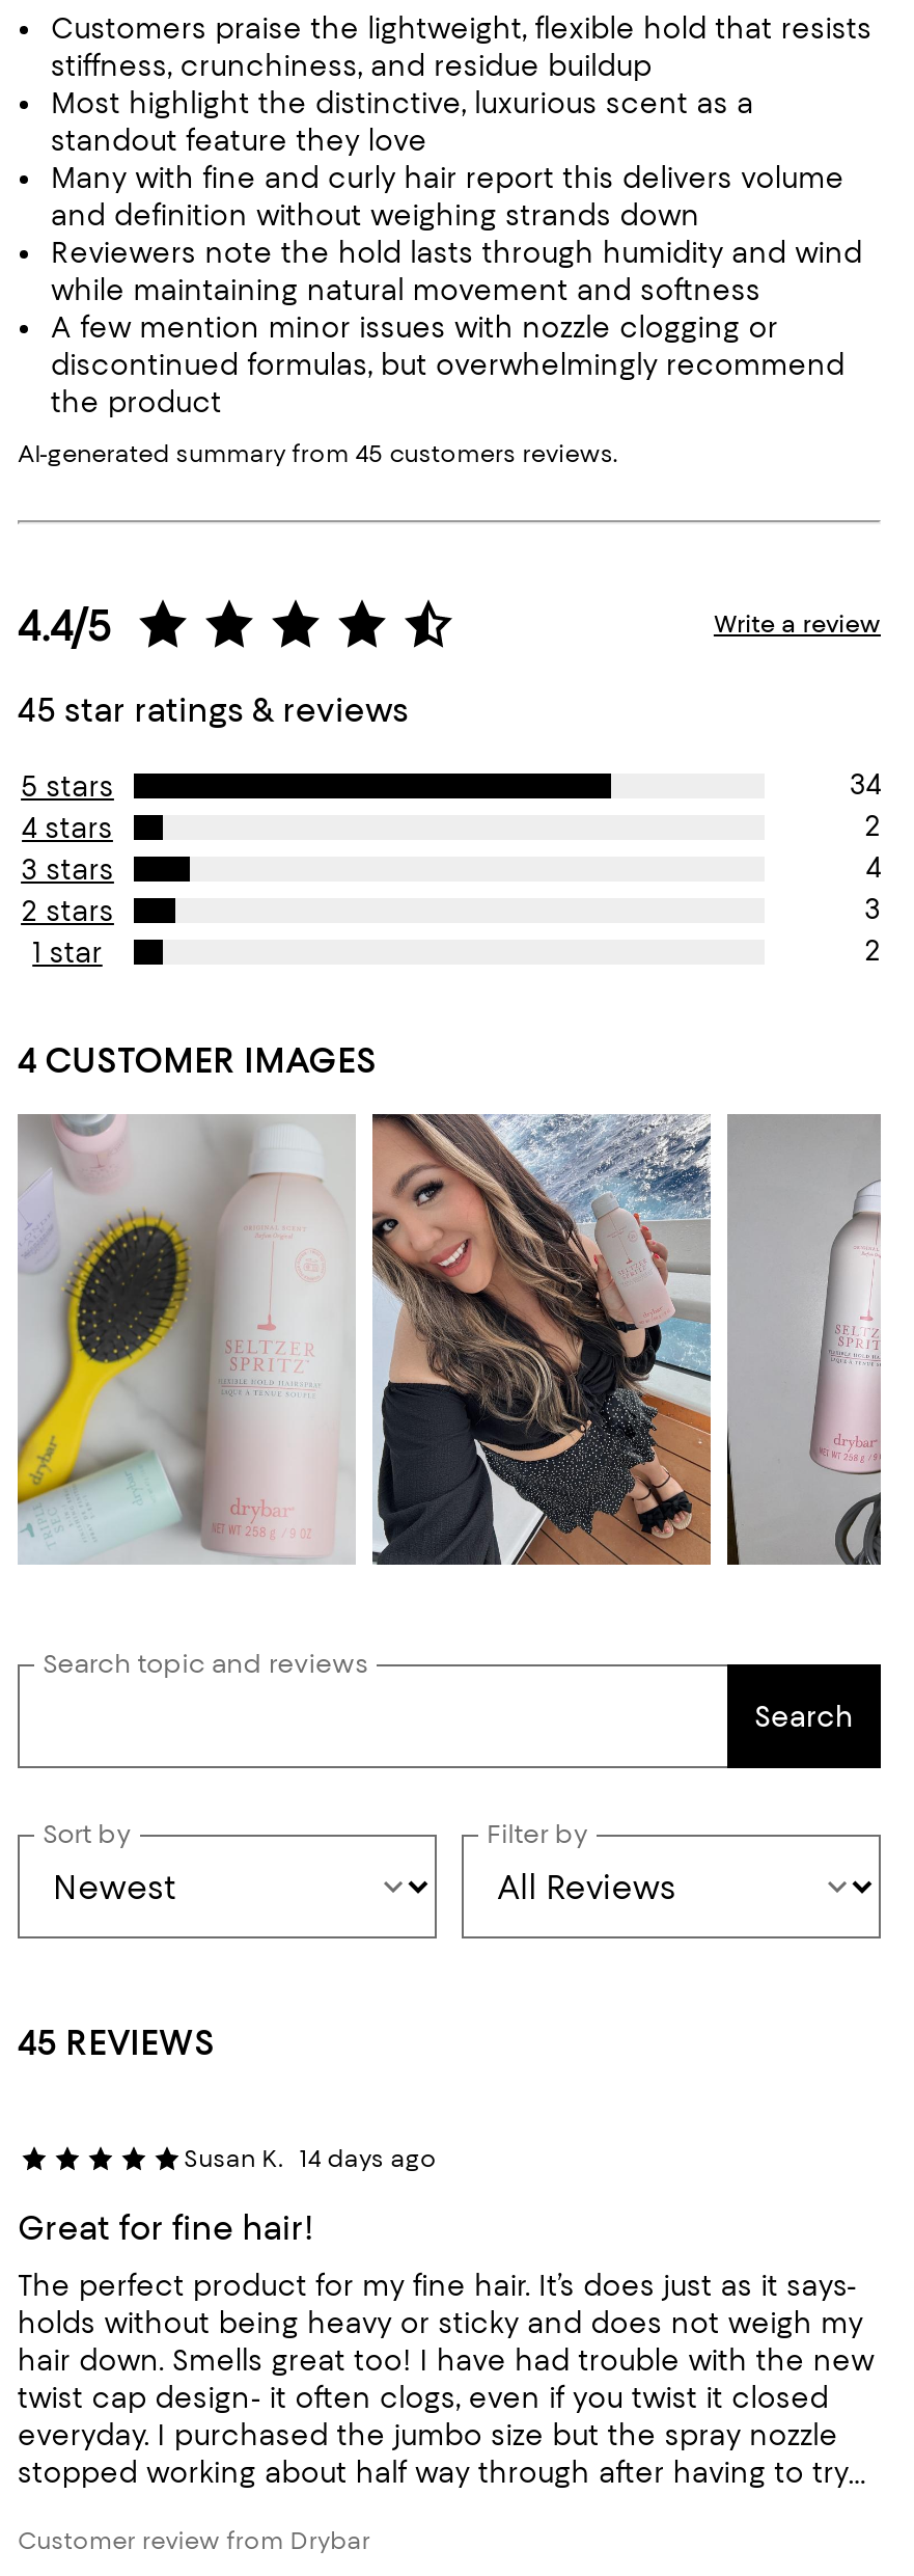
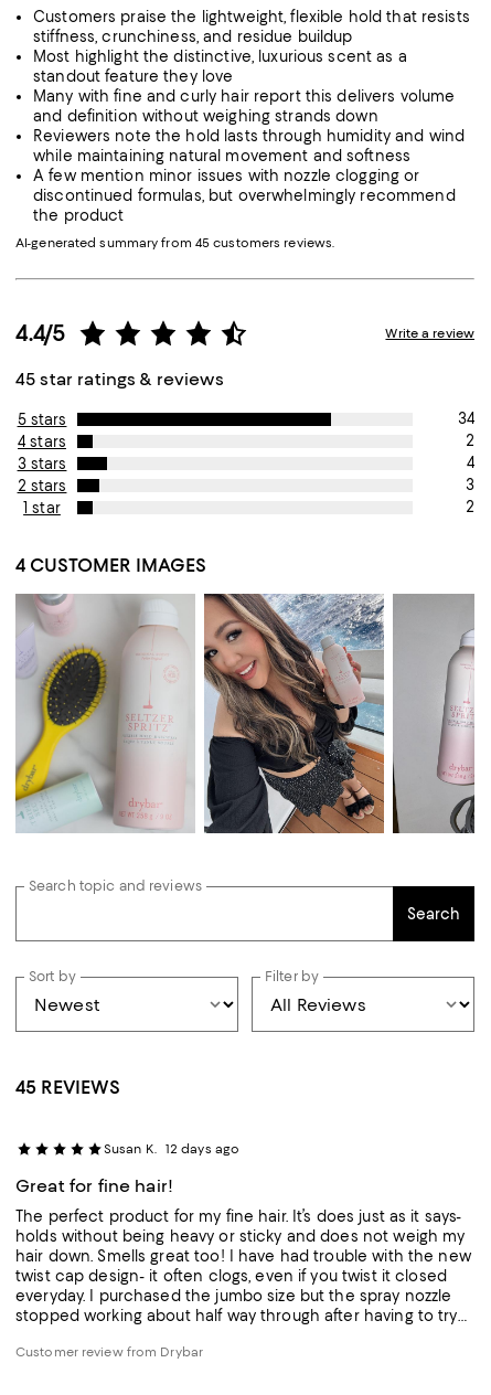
[184,2145,437,2174] Susan K. 14 days ago -> [104,1142,240,1157] Susan K. 12 days ago

